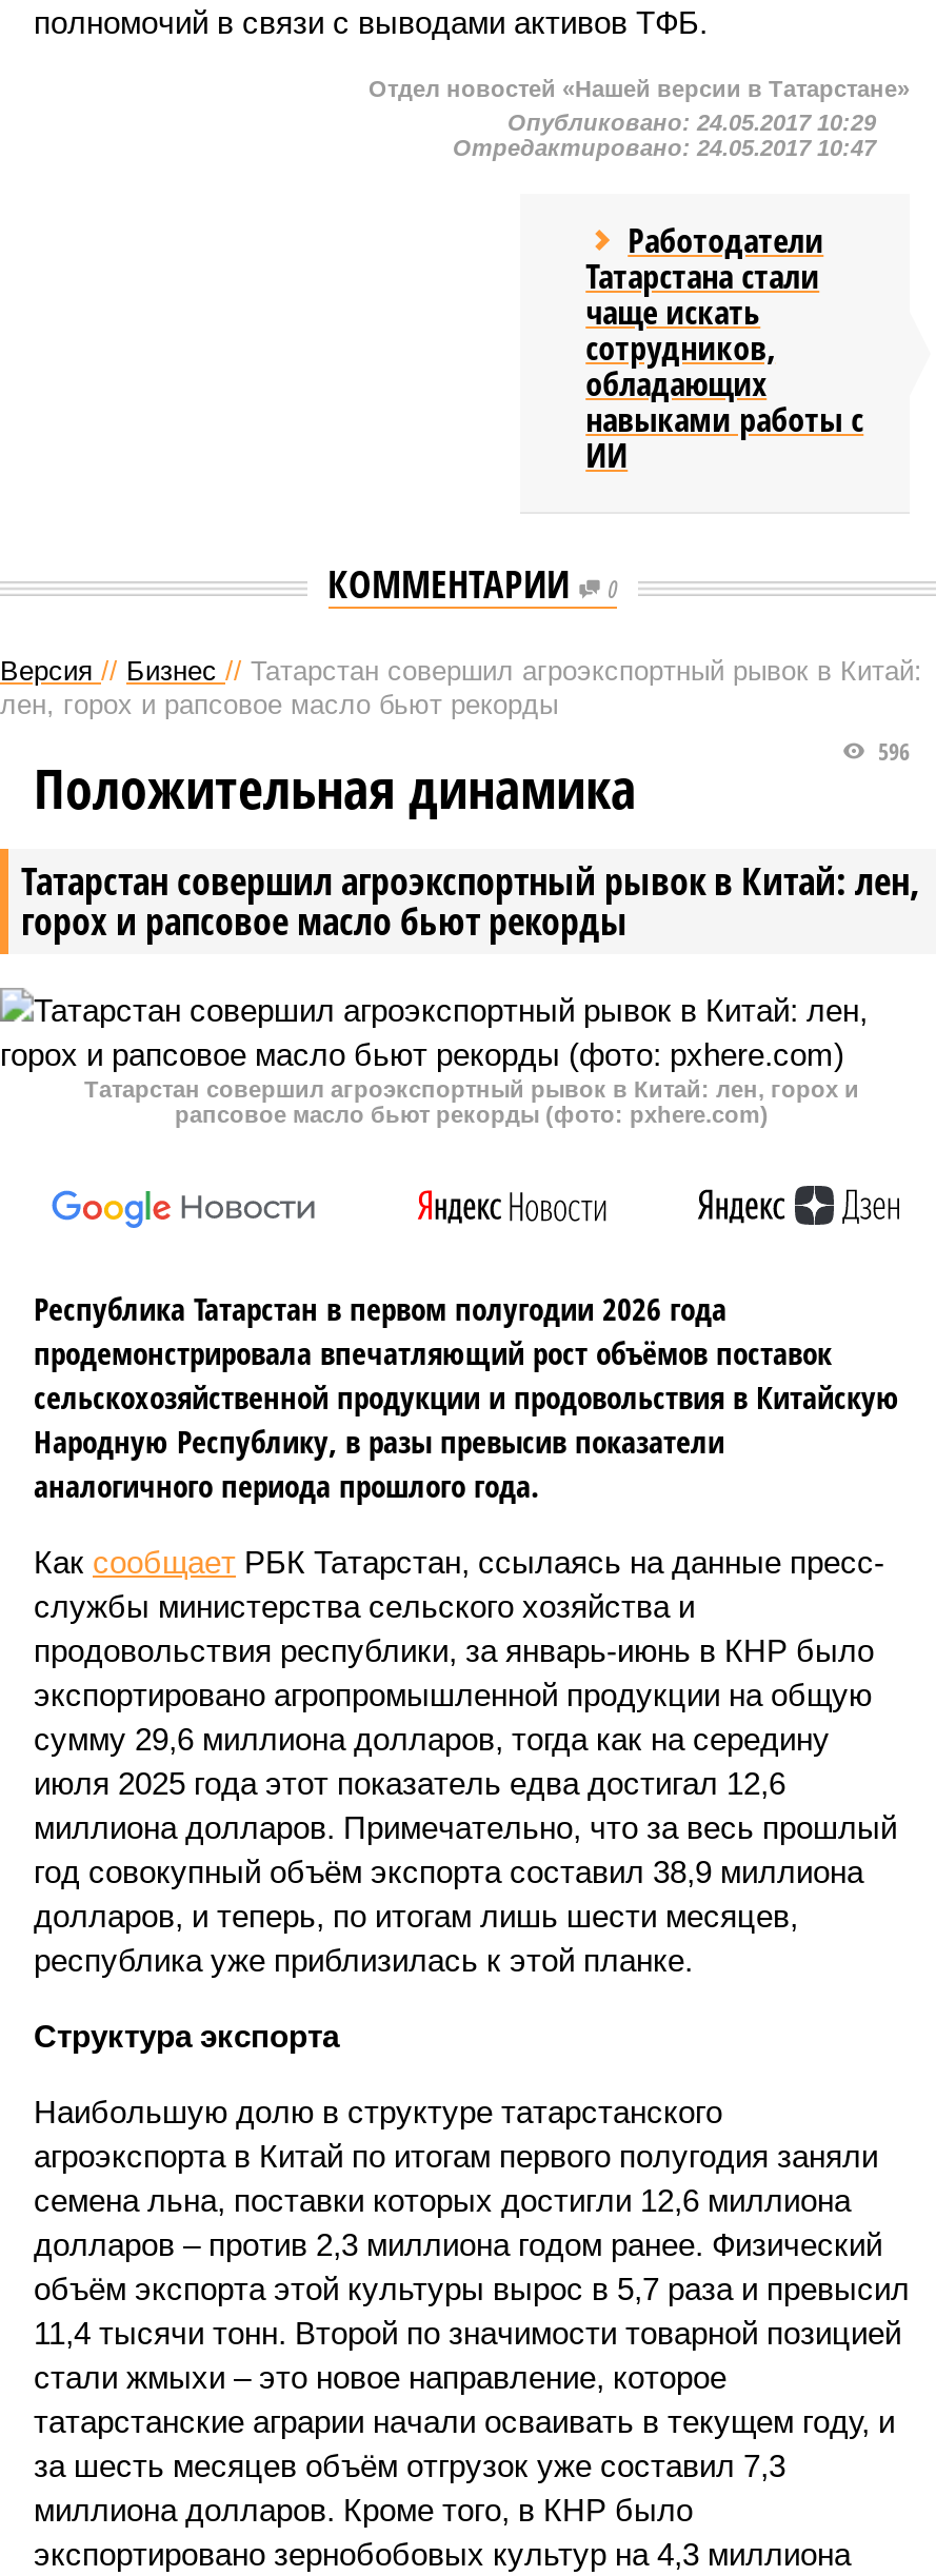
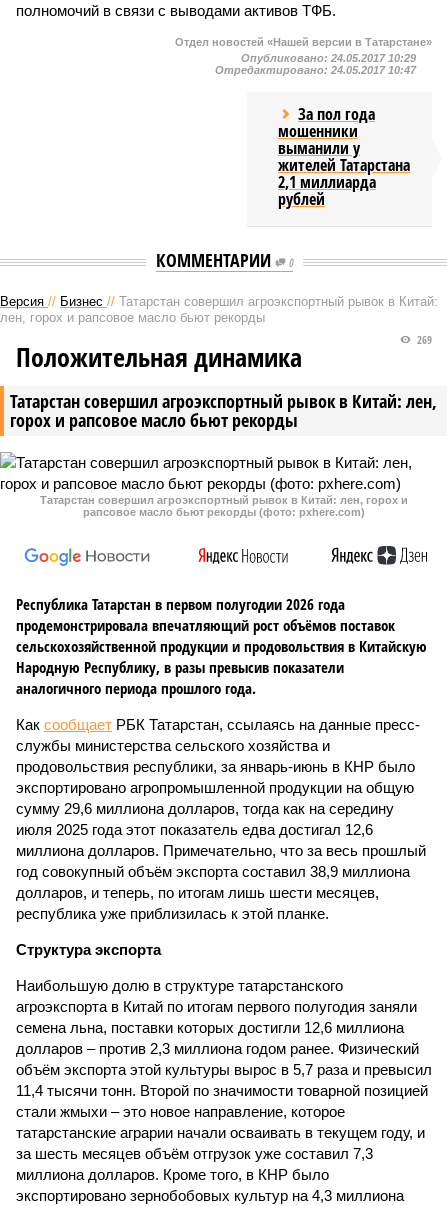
[586,217,864,478] Работодатели | Татарстана стали | чаще искать | сотрудников, | обладающих | навыками работы с | ИИ -> [278,103,410,210] За пол года | мошенники | выманили у | жителей Татарстана | 2,1 миллиарда | рублей
[872,735,910,767] 596 -> [414,332,432,347] 269

